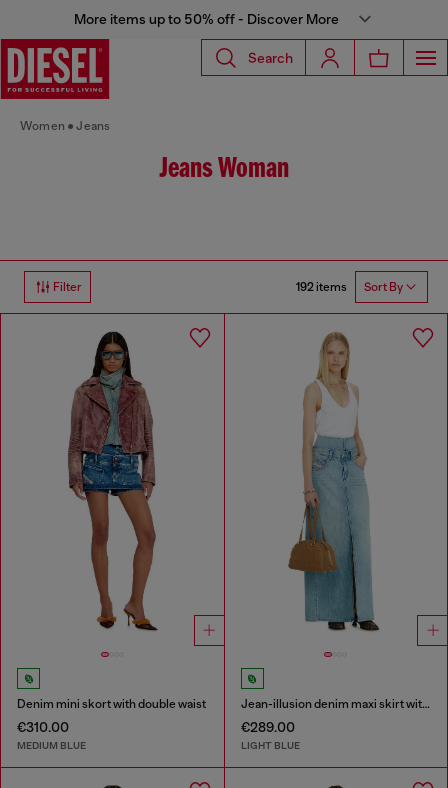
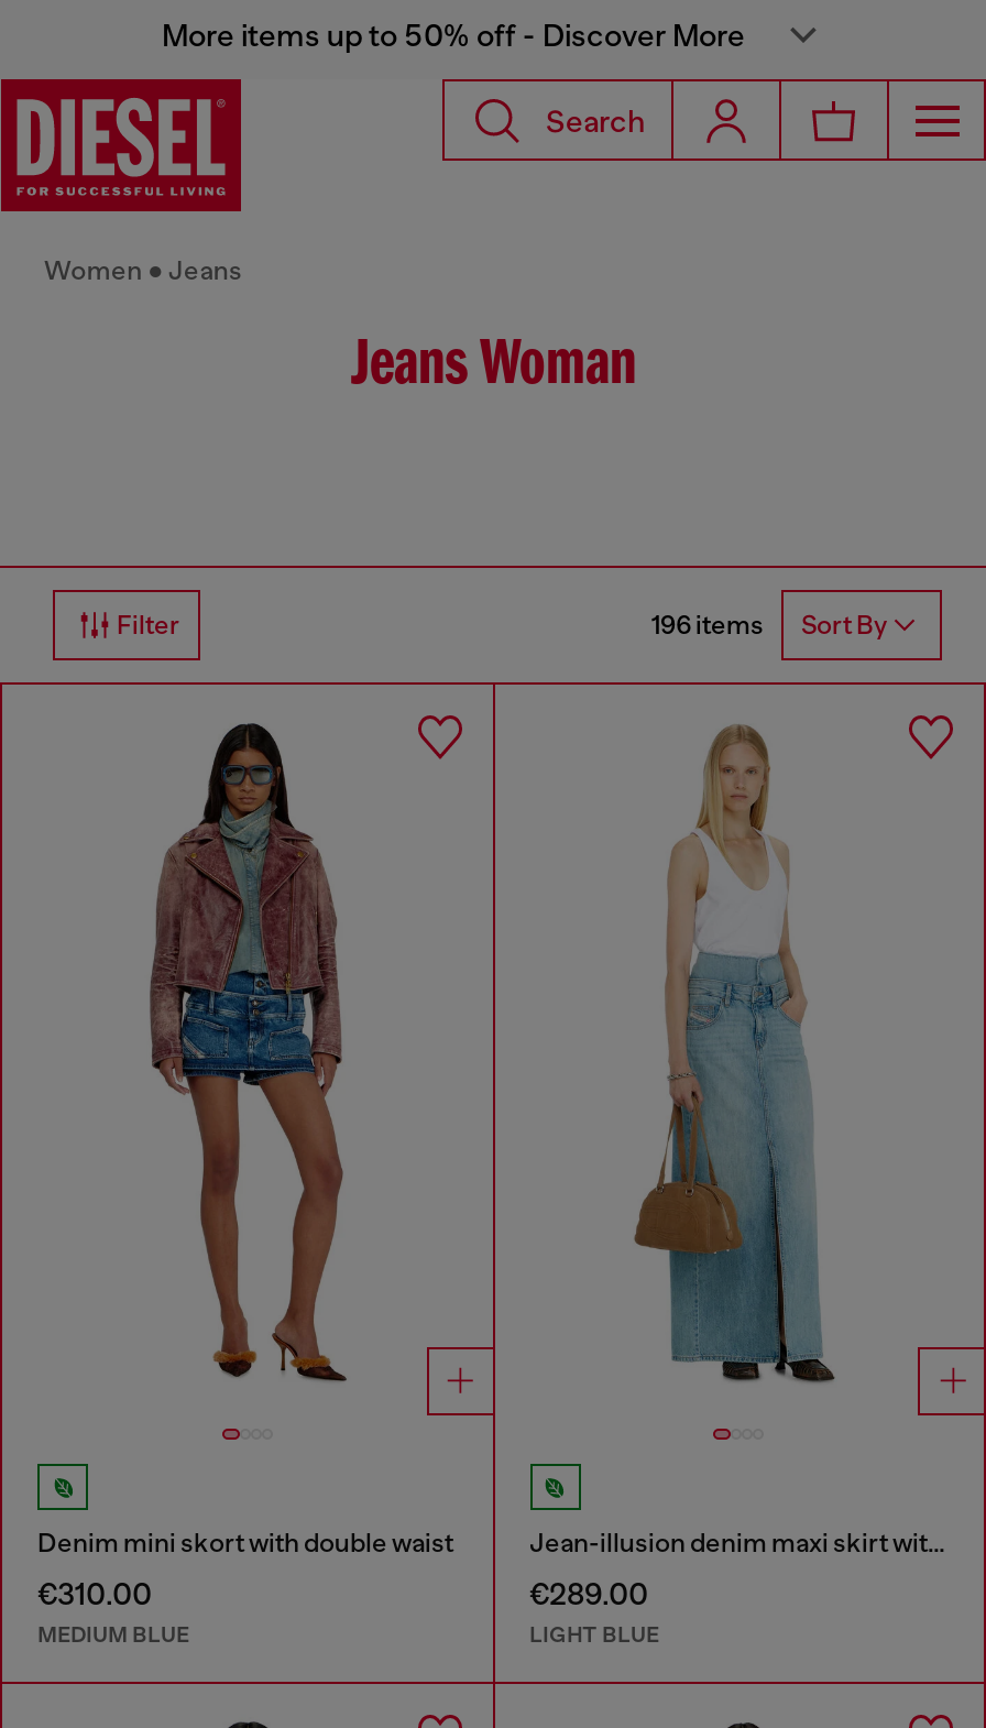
[296,280,403,294] 192 items Sort By -> [651,610,887,641] 196 items Sort By

